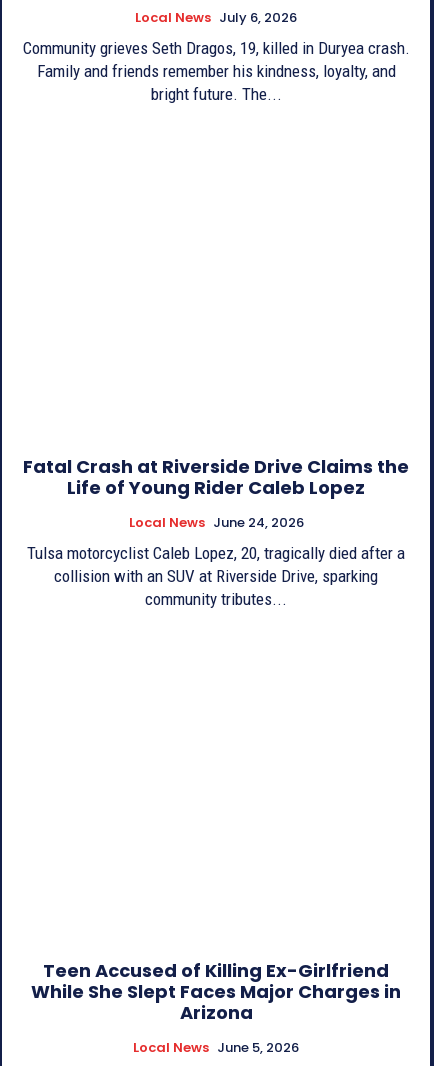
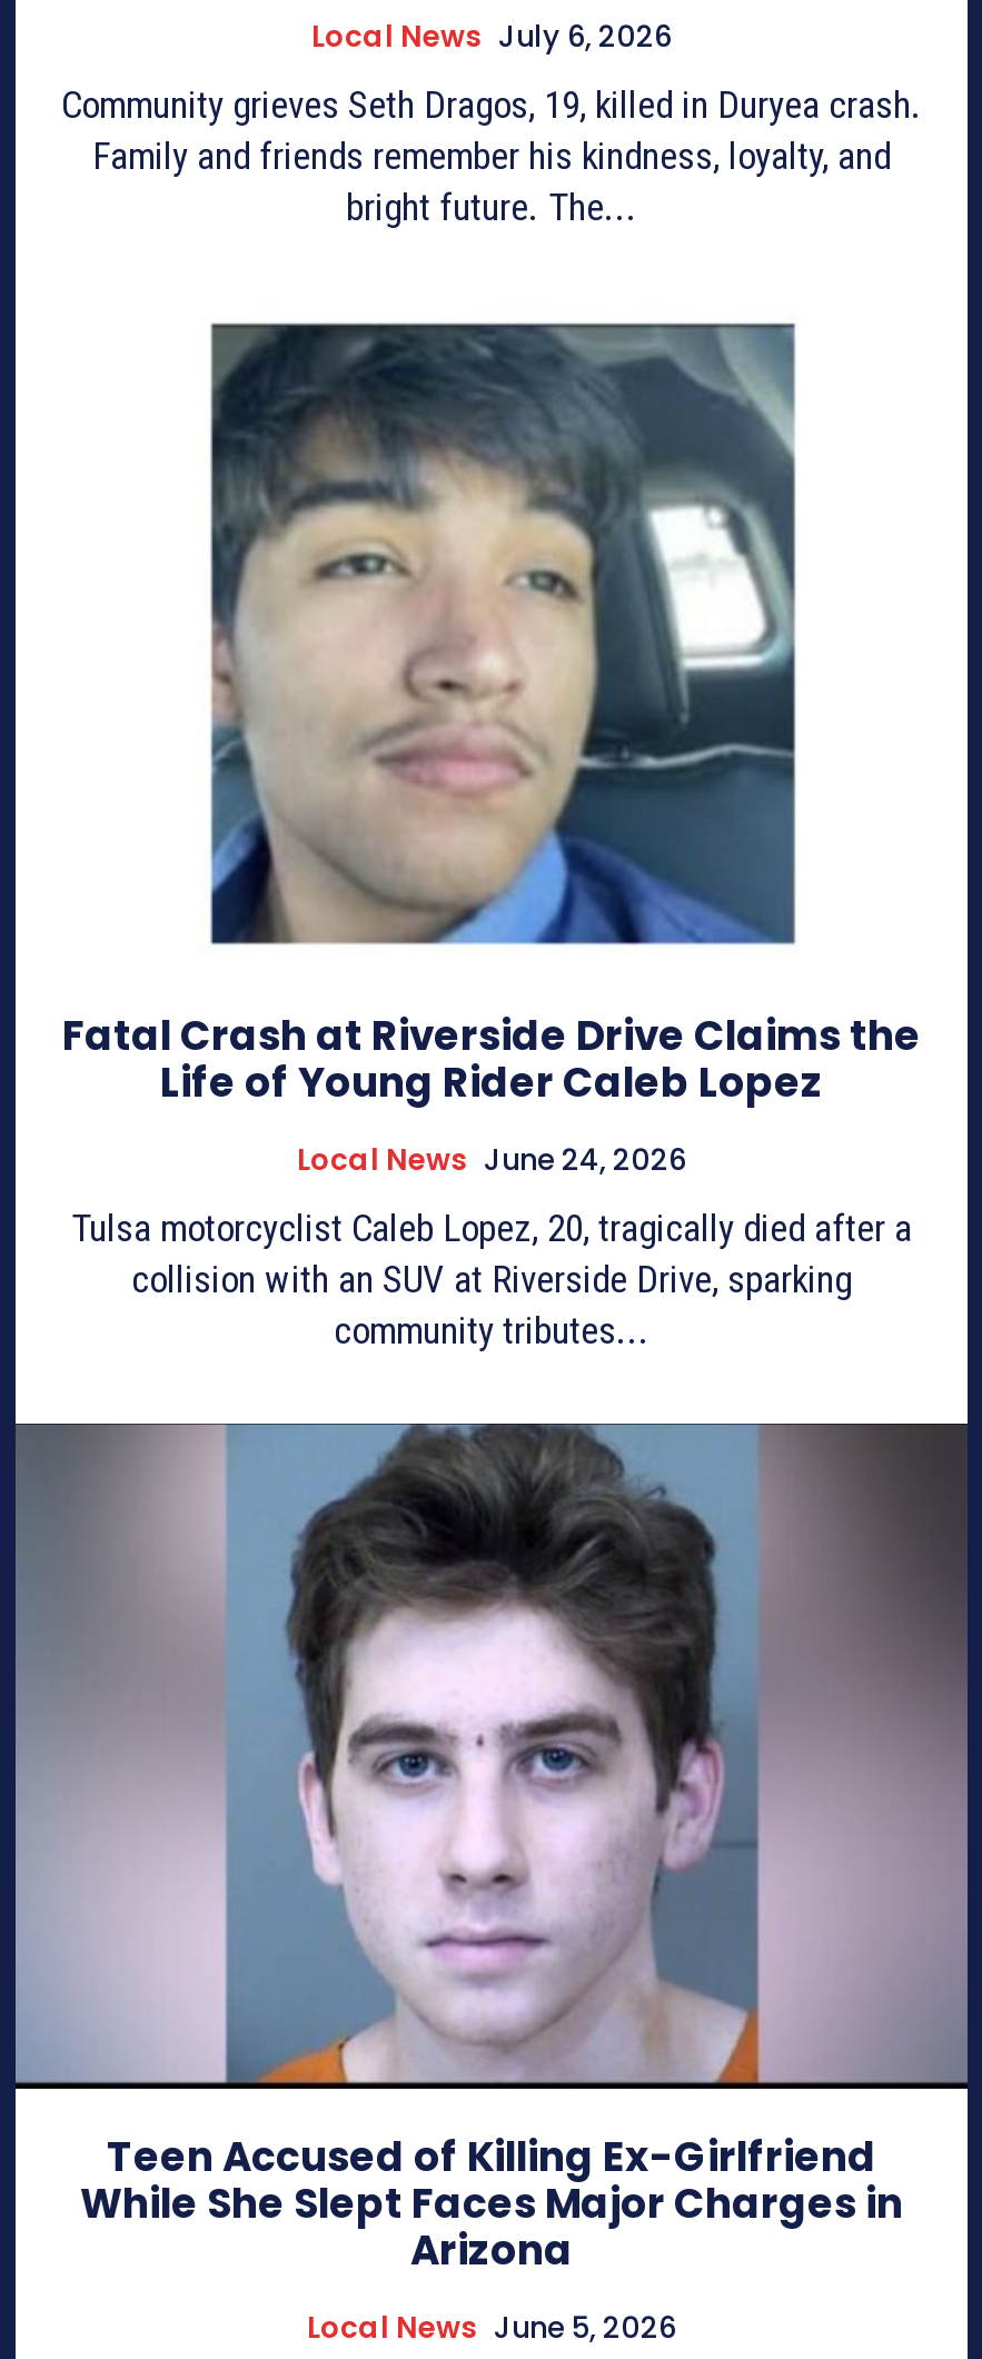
none -> [209,320,799,948] [image]
none -> [16,1421,968,2091] [image]

